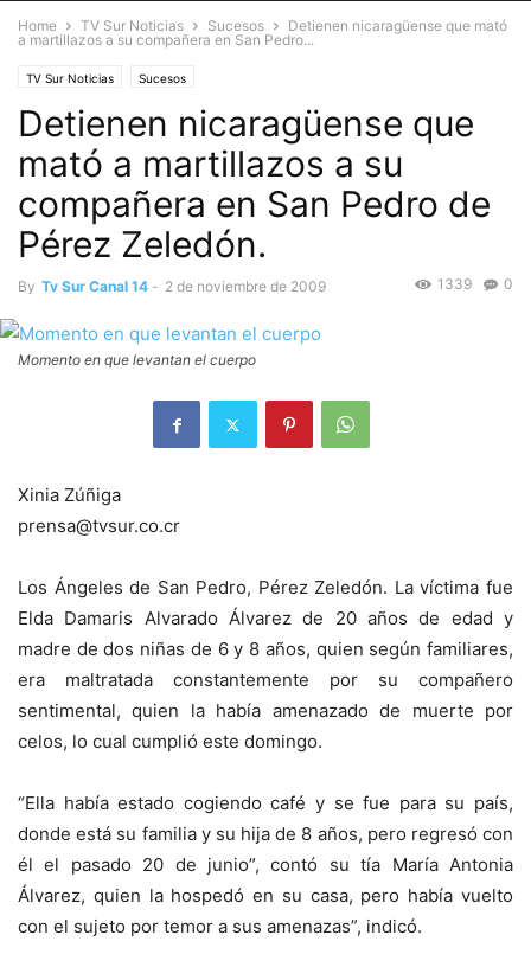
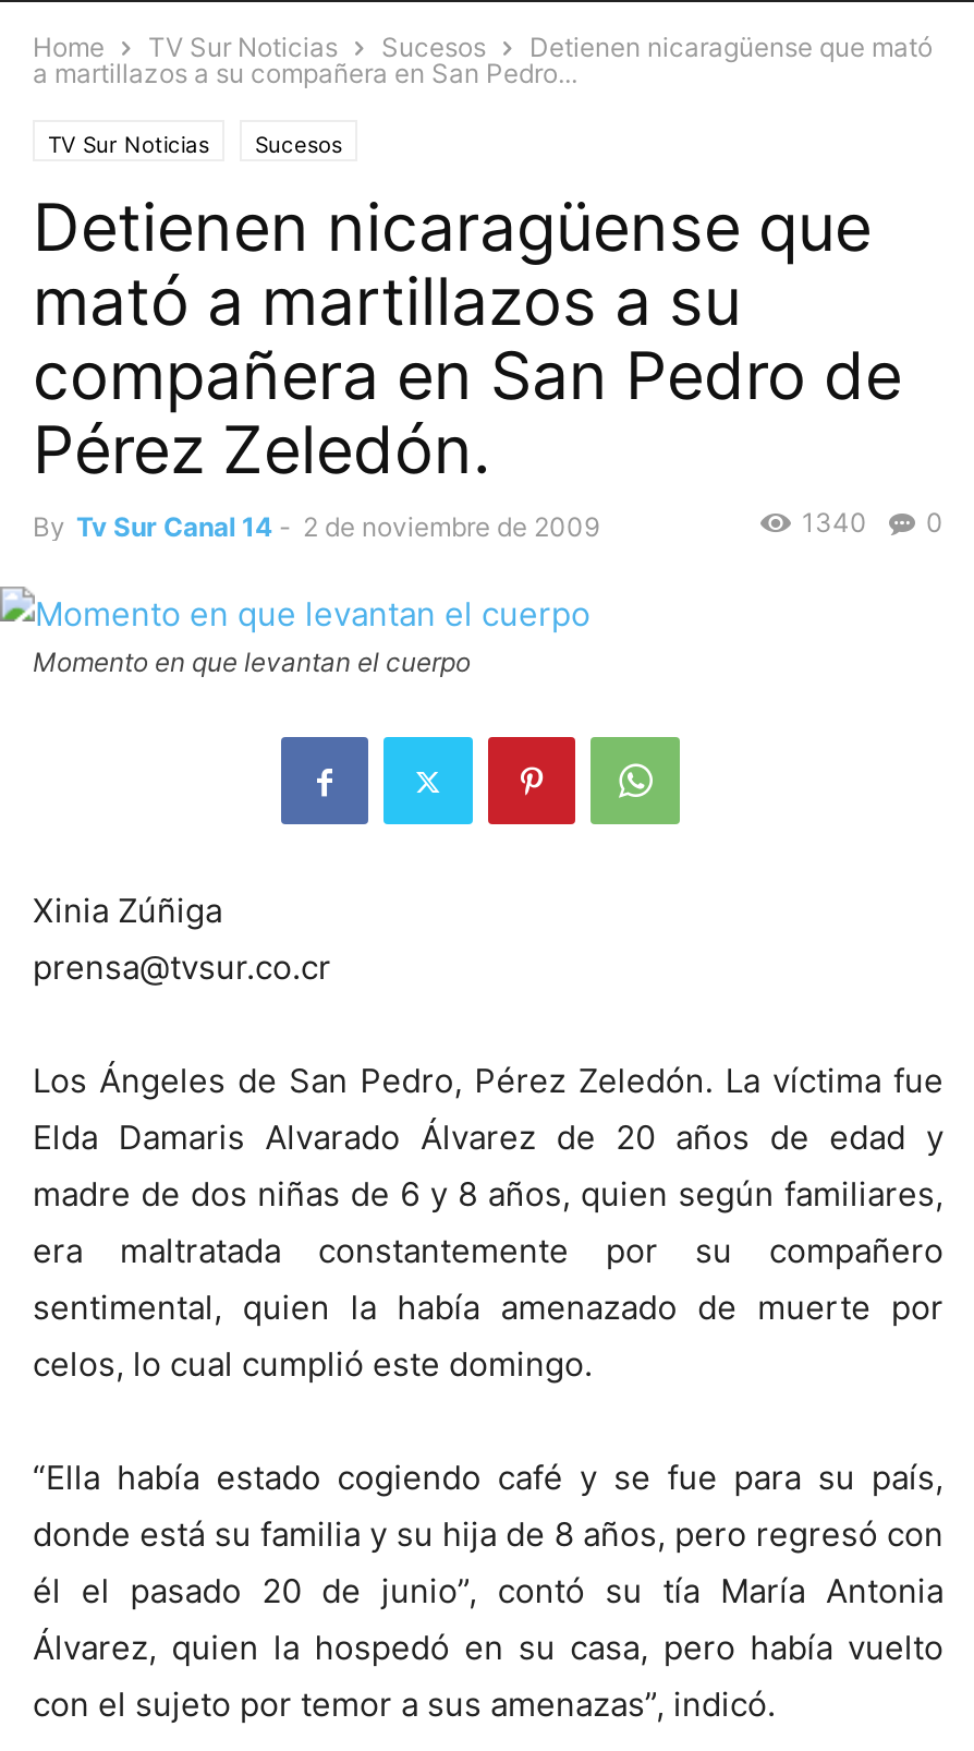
[437,275,513,293] 1339 0 -> [802,506,943,539] 1340 0

